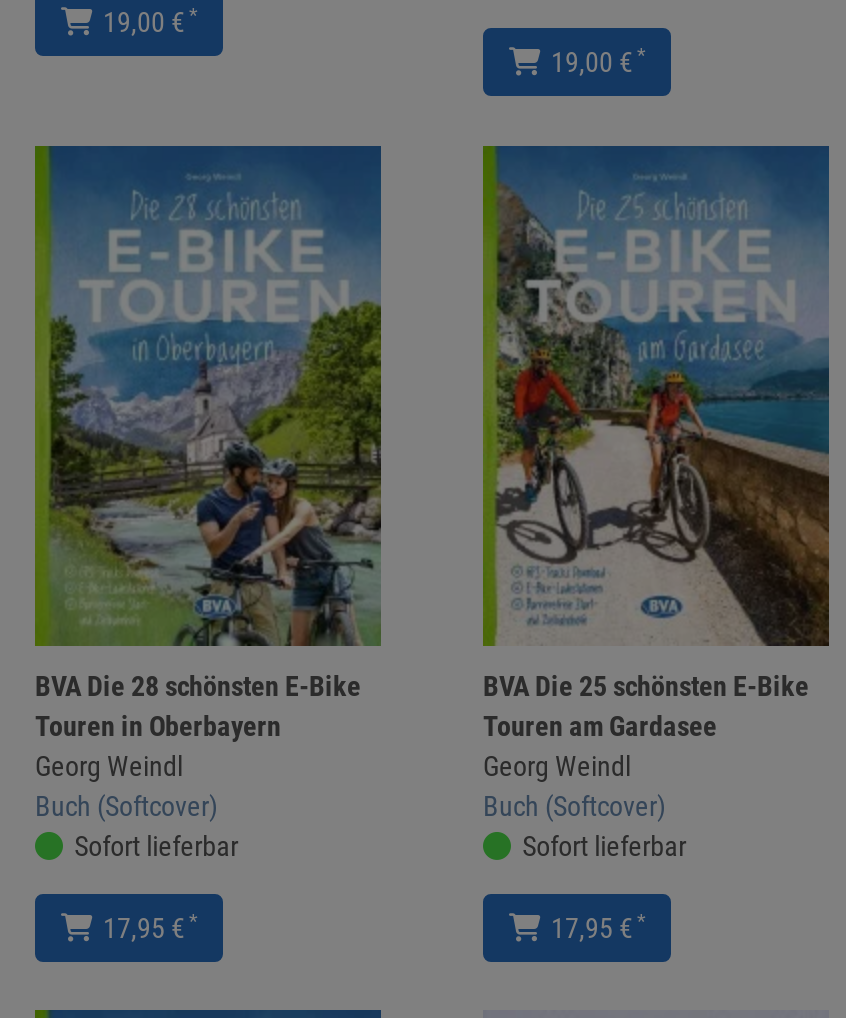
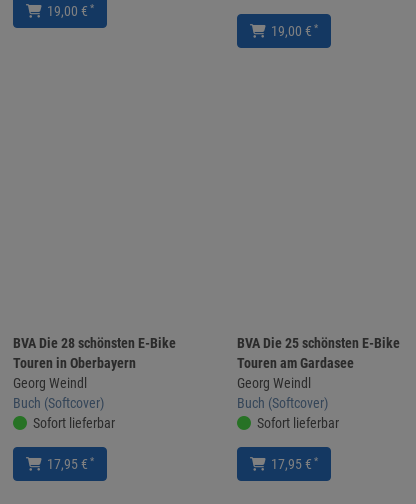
[33,144,383,648] [image] -> none
[481,144,831,648] [image] -> none

